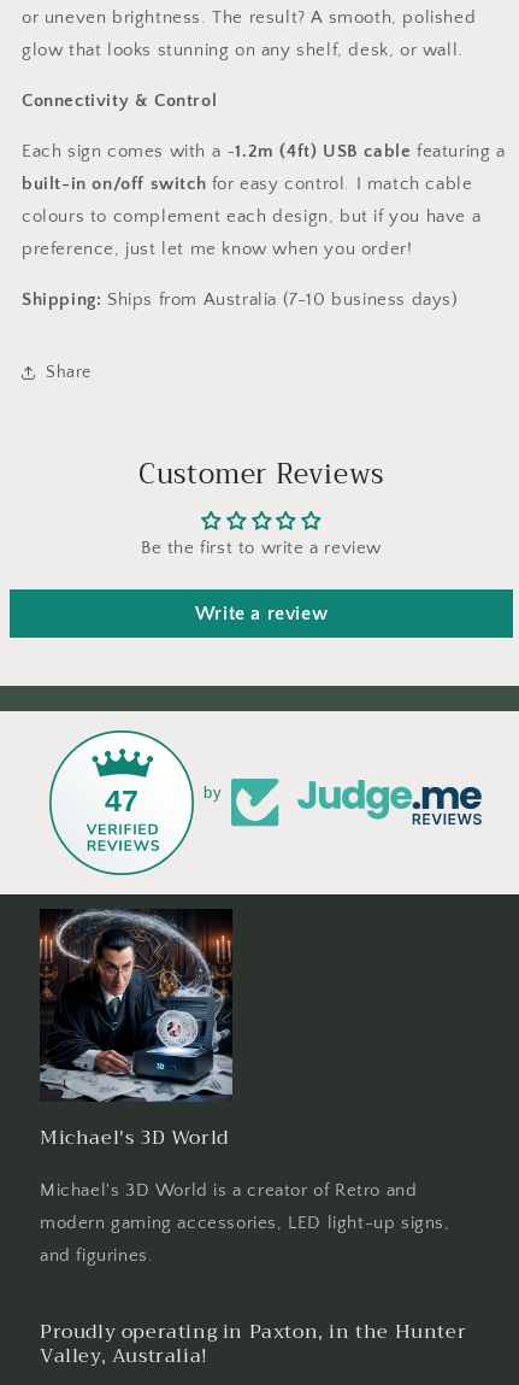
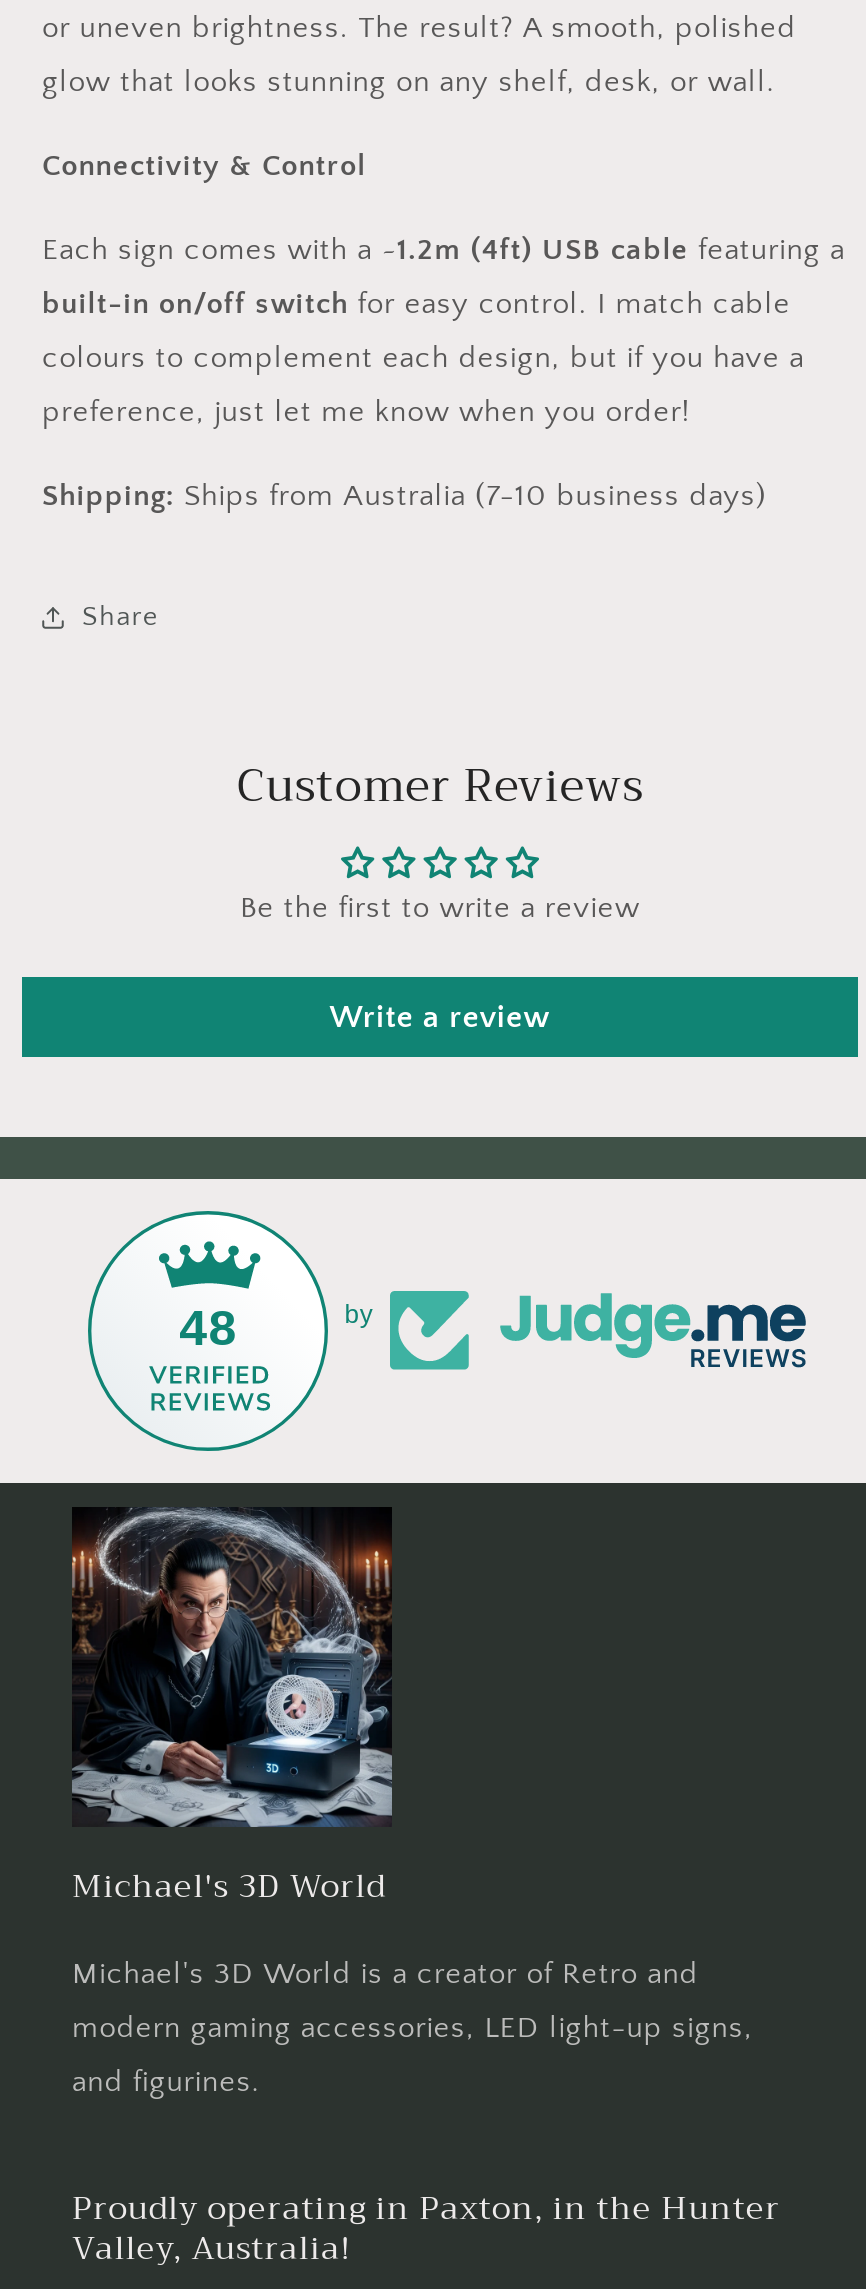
[104,784,139,817] 47 -> [179,1299,238,1355] 48

